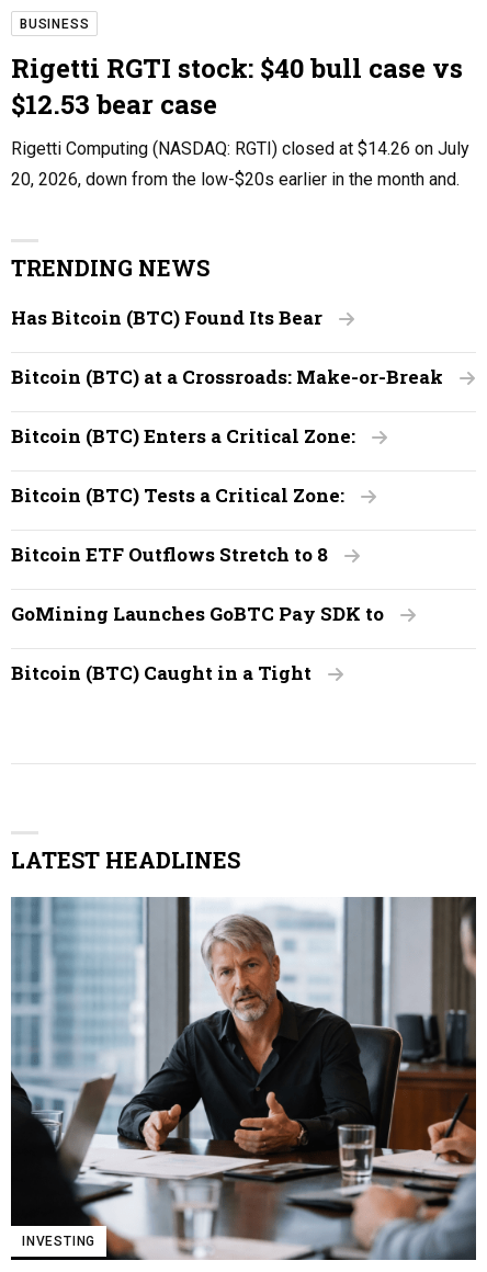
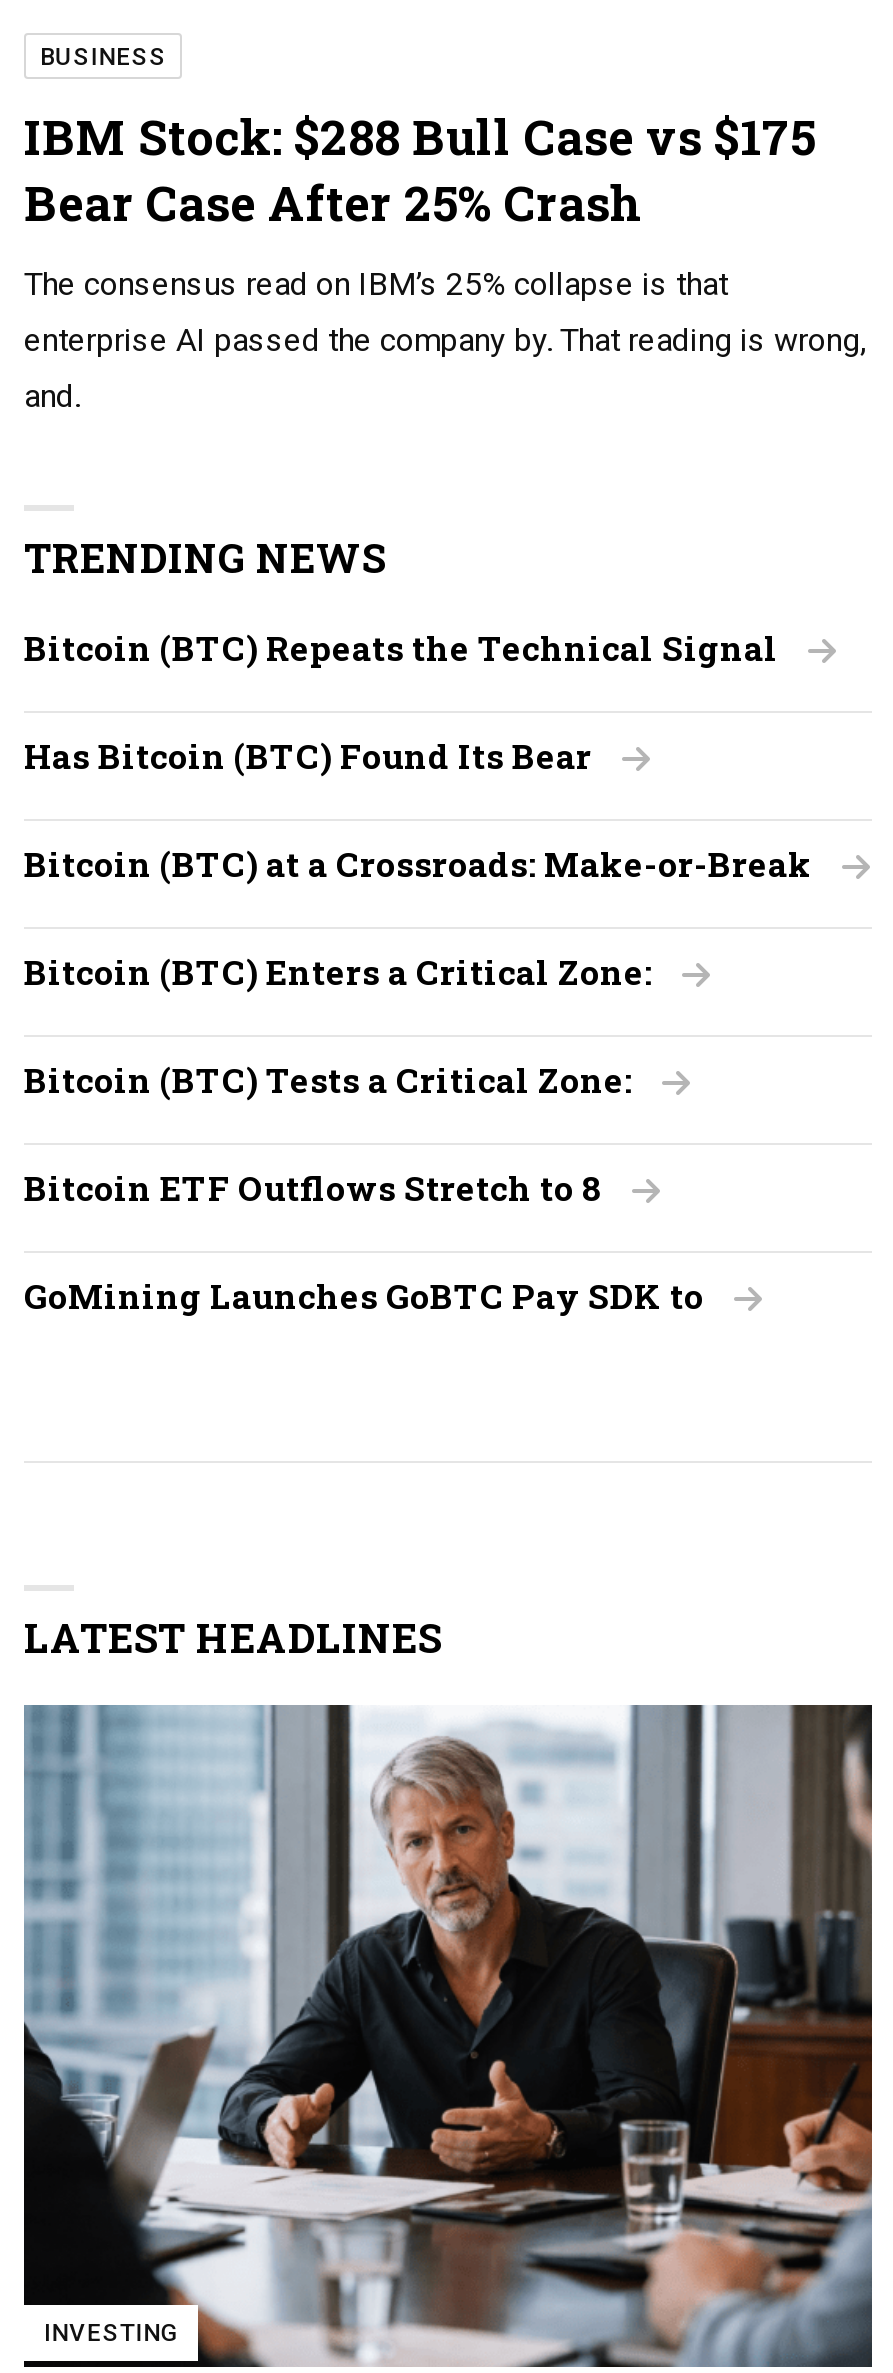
[11,50,469,189] Rigetti RGTI stock: $40 bull case vs | $12.53 bear case | Rigetti Computing (NASDAQ: RGTI) closed at $14.26 on July | 20, 2026, down from the low-$20s earlier in the month and. -> [24,104,866,414] IBM Stock: $288 Bull Case vs $175 | Bear Case After 25% Crash | The consensus read on IBM’s 25% collapse is that | enterprise AI passed the company by. That reading is wrong, | and.
none -> [24,624,778,670] Bitcoin (BTC) Repeats the Technical Signal
moved [11,304,443,626] -> [24,732,812,1318]: Has Bitcoin (BTC) Found Its Bear | Bitcoin (BTC) at a Crossroads: Make-or-Break | Bitcoin (BTC) Enters a Critical Zone: | Bitcoin (BTC) Tests a Critical Zone: | Bitcoin ETF Outflows Stretch to 8 | GoMining Launches GoBTC Pay SDK to
[11,660,312,685] Bitcoin (BTC) Caught in a Tight -> none

